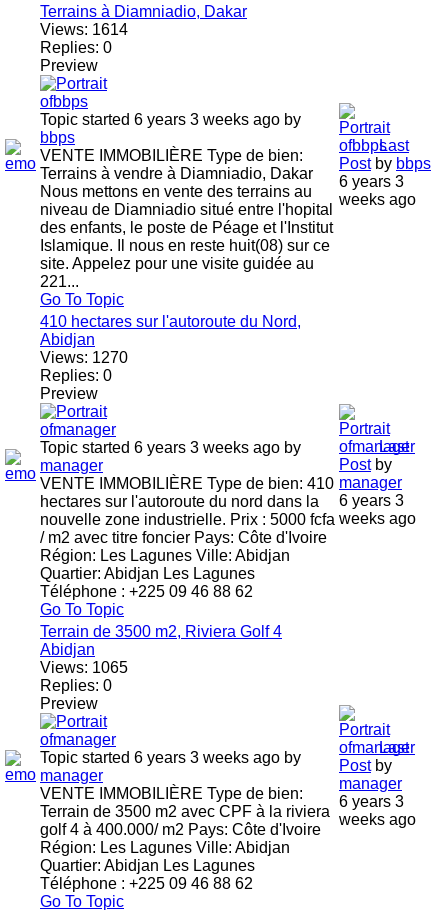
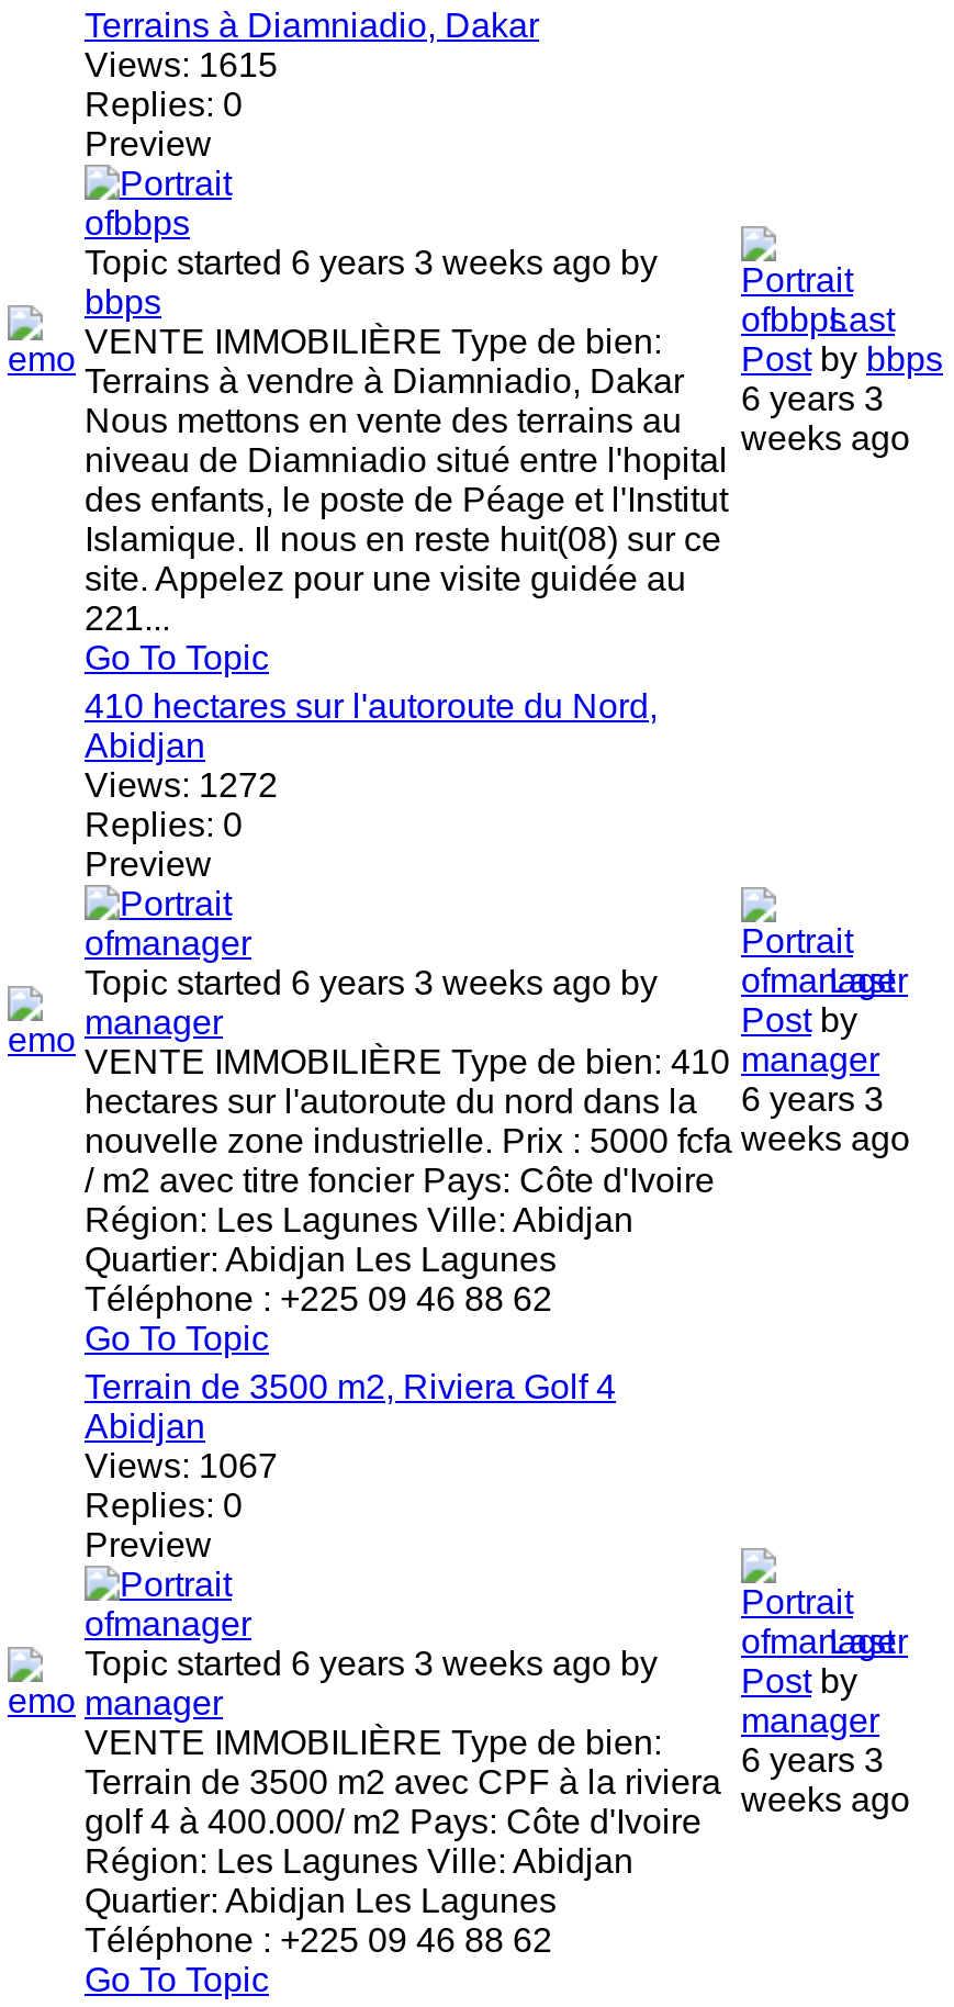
[40,21,128,38] Views: 1614 -> [85,47,278,84] Views: 1615
[40,349,128,366] Views: 1270 -> [85,767,278,804] Views: 1272
[40,659,128,676] Views: 1065 -> [85,1447,278,1485] Views: 1067

